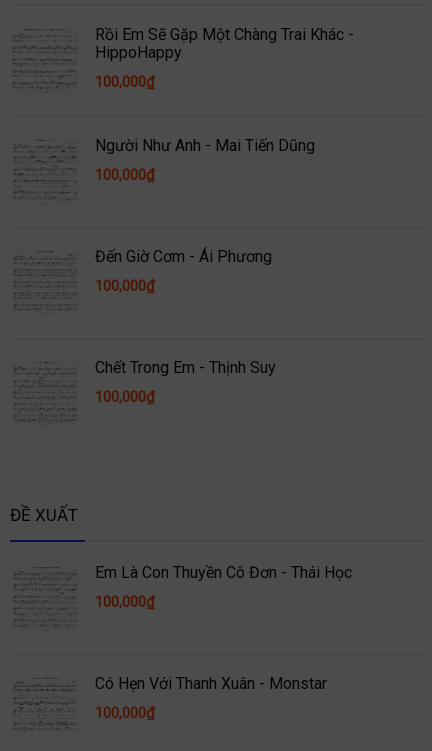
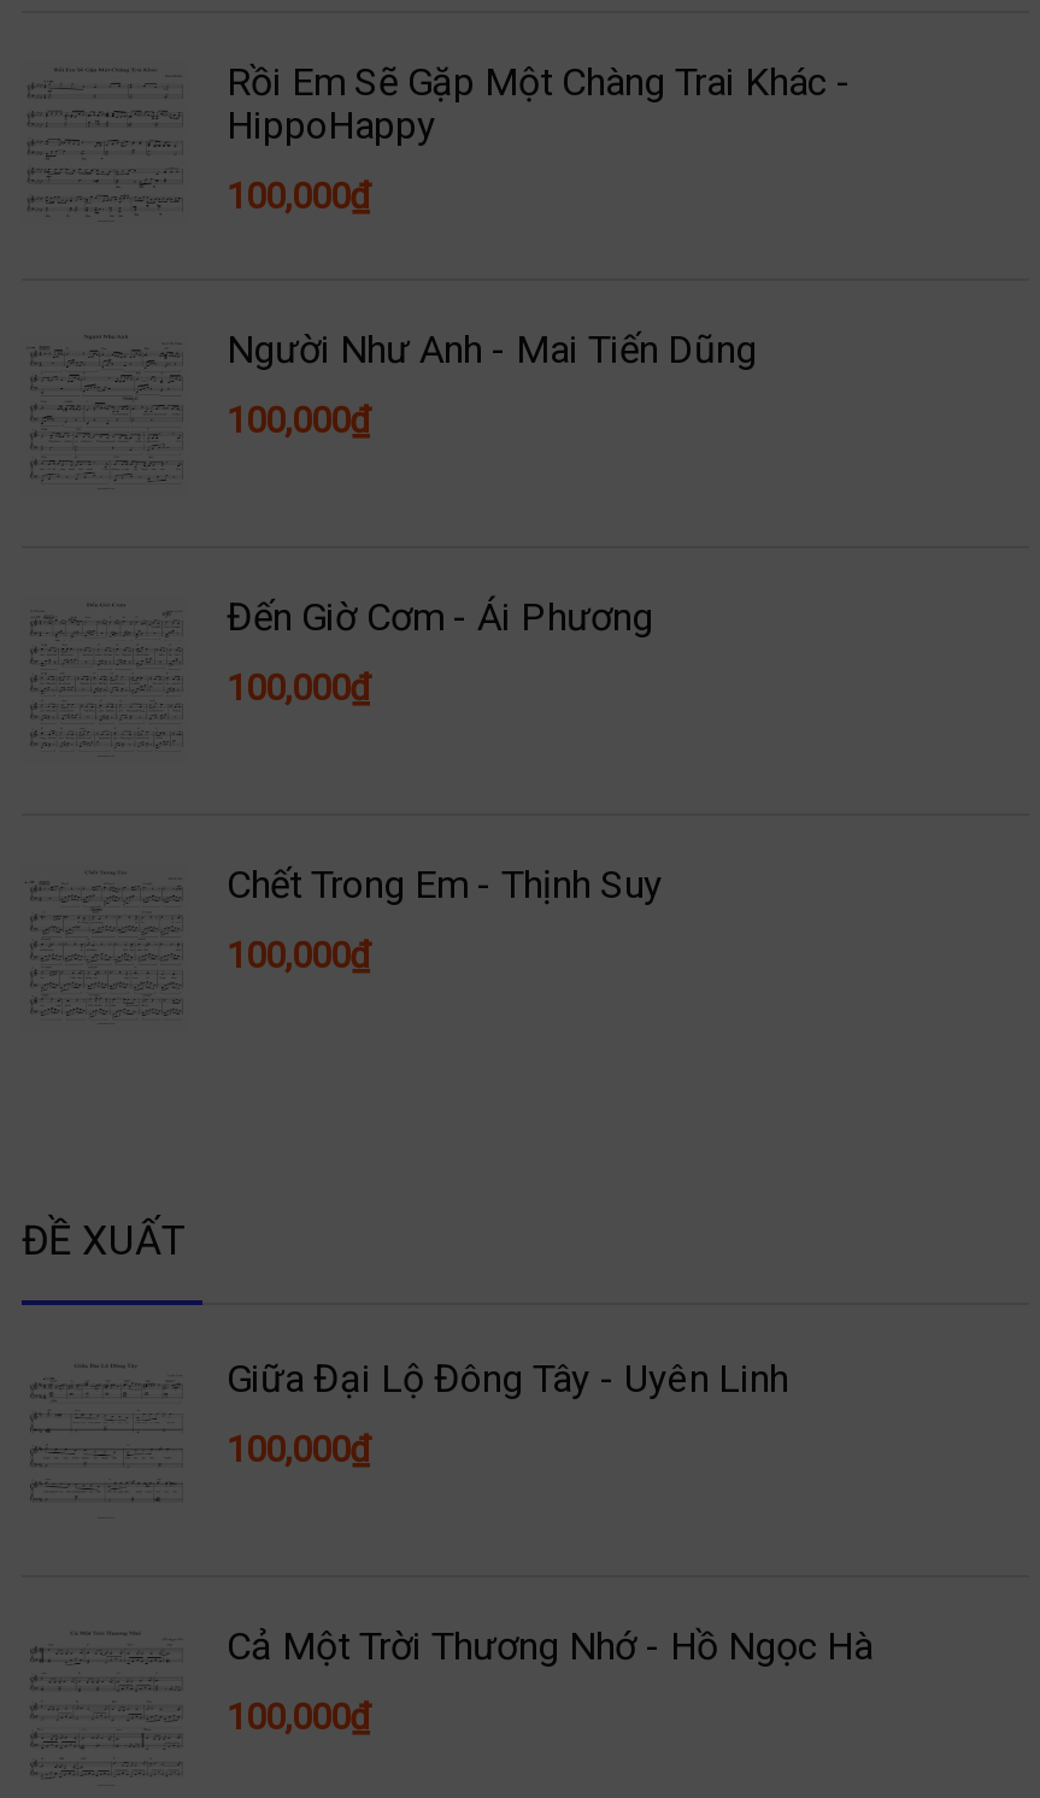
[95,563,352,582] Em Là Con Thuyền Cô Đơn - Thái Học -> [227,1356,788,1402] Giữa Đại Lộ Đông Tây - Uyên Linh
[95,674,327,693] Có Hẹn Với Thanh Xuân - Monstar -> [227,1624,872,1670] Cả Một Trời Thương Nhớ - Hồ Ngọc Hà

